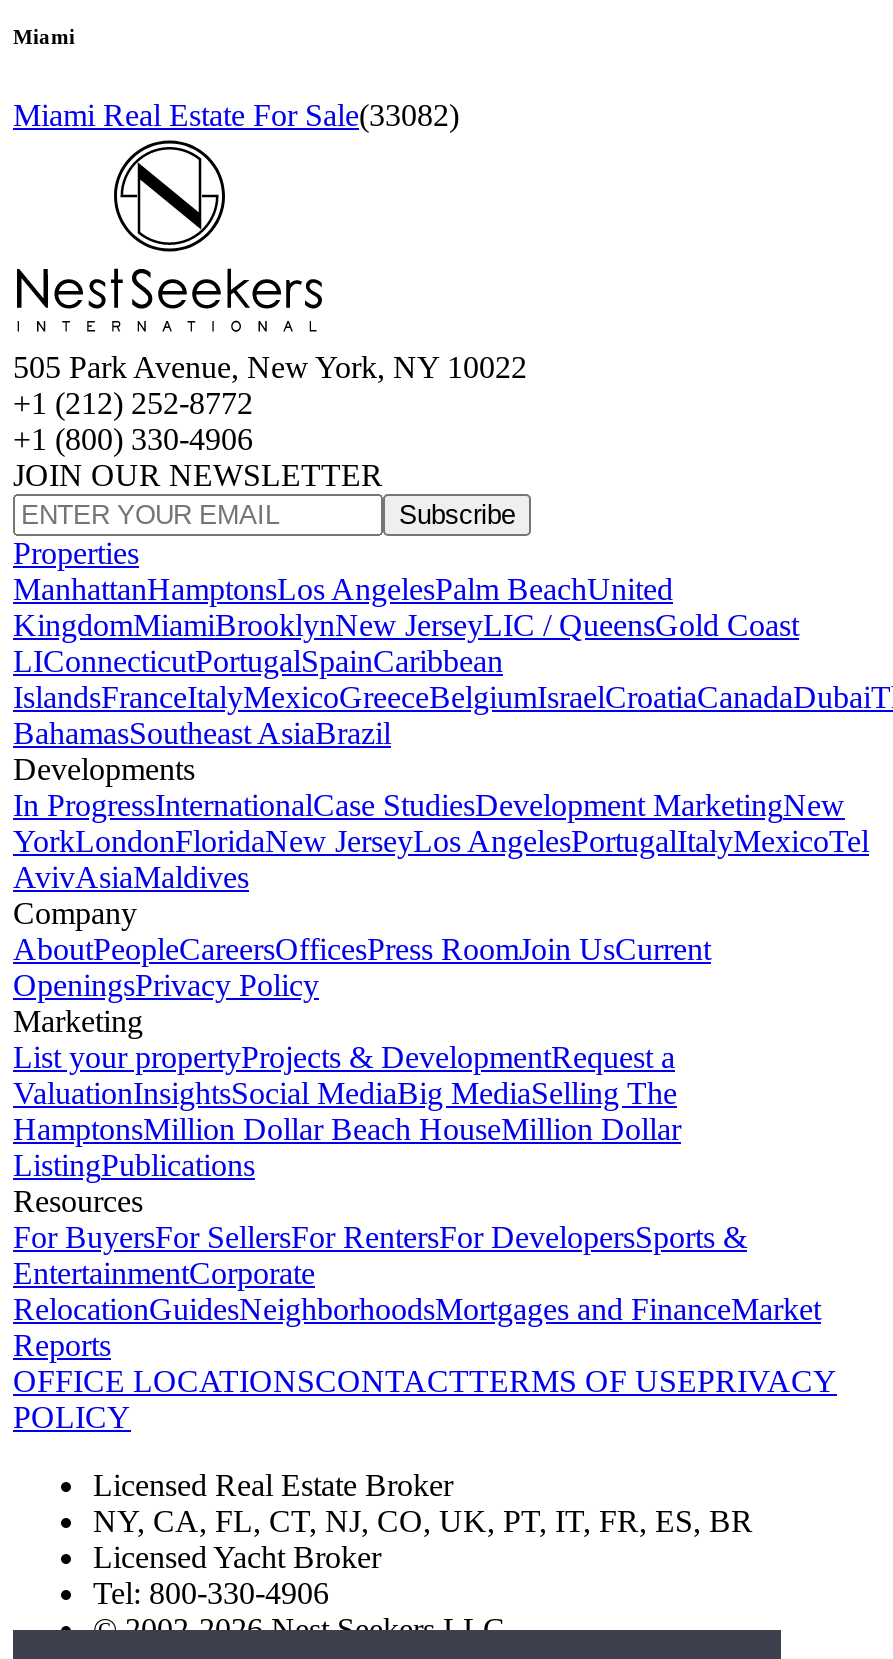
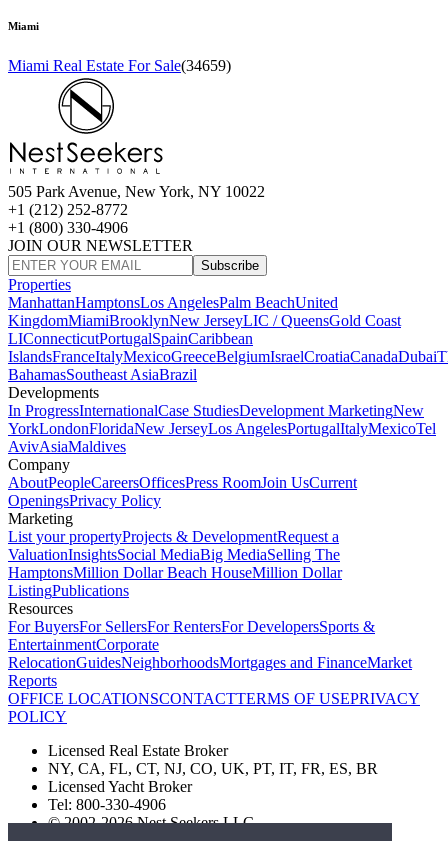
[13,97,459,131] Miami Real Estate For Sale(33082) -> [8,57,231,74] Miami Real Estate For Sale(34659)

